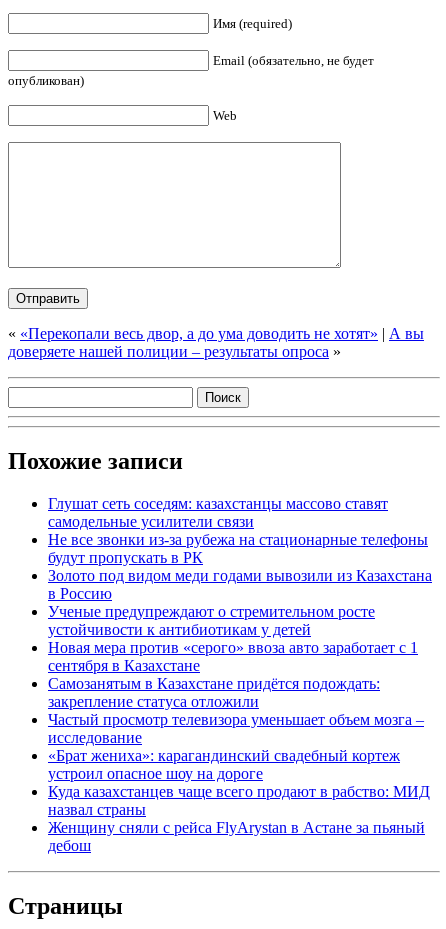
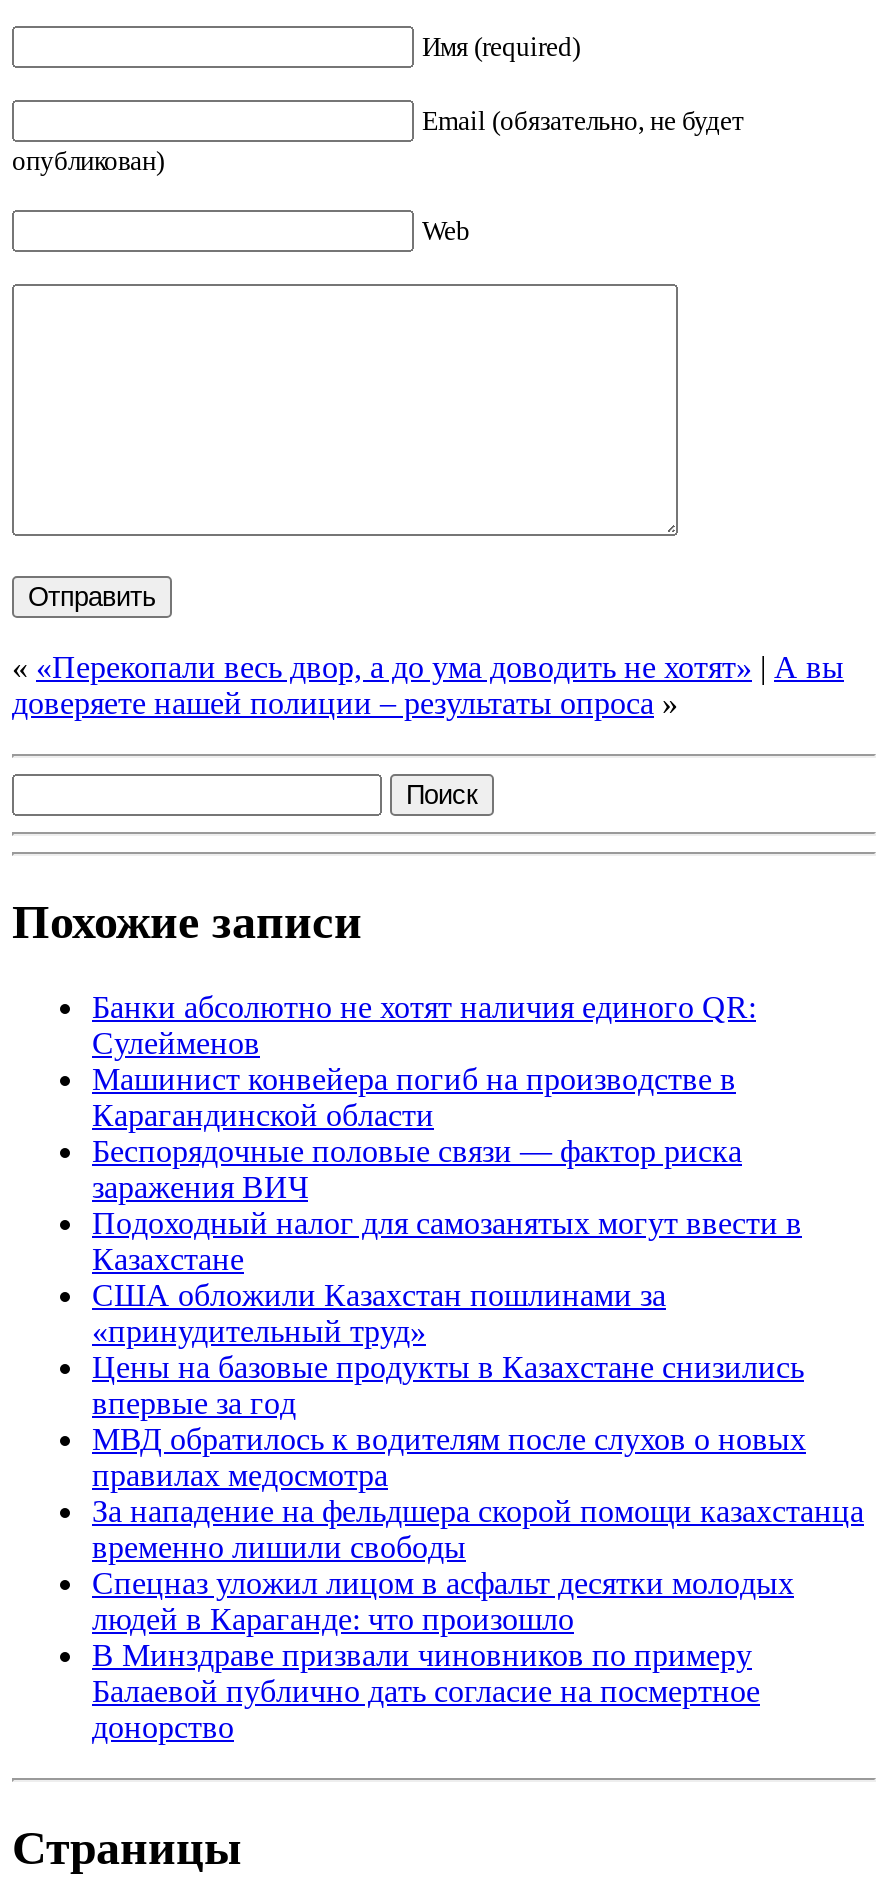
[48,495,432,854] Глушат сеть соседям: казахстанцы массово ставят | самодельные усилители связи | Не все звонки из-за рубежа на стационарные телефоны | будут пропускать в РК | Золото под видом меди годами вывозили из Казахстана | в Россию | Ученые предупреждают о стремительном росте | устойчивости к антибиотикам у детей | Новая мера против «серого» ввоза авто заработает с 1 | сентября в Казахстане | Самозанятым в Казахстане придётся подождать: | закрепление статуса отложили | Частый просмотр телевизора уменьшает объем мозга – | исследование | «Брат жениха»: карагандинский свадебный кортеж | устроил опасное шоу на дороге | Куда казахстанцев чаще всего продают в рабство: МИД | назвал страны | Женщину сняли с рейса FlyArystan в Астане за пьяный | дебош -> [92,990,864,1744] Банки абсолютно не хотят наличия единого QR: | Сулейменов | Машинист конвейера погиб на производстве в | Карагандинской области | Беспорядочные половые связи — фактор риска | заражения ВИЧ | Подоходный налог для самозанятых могут ввести в | Казахстане | США обложили Казахстан пошлинами за | «принудительный труд» | Цены на базовые продукты в Казахстане снизились | впервые за год | МВД обратилось к водителям после слухов о новых | правилах медосмотра | За нападение на фельдшера скорой помощи казахстанца | временно лишили свободы | Спецназ уложил лицом в асфальт десятки молодых | людей в Караганде: что произошло | В Минздраве призвали чиновников по примеру | Балаевой публично дать согласие на посмертное | донорство

